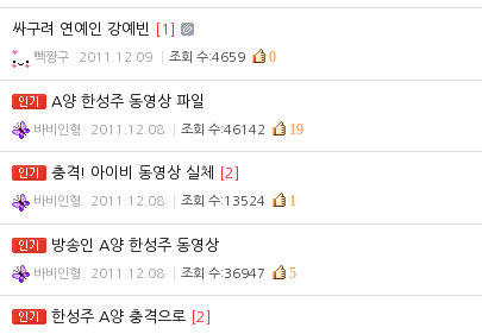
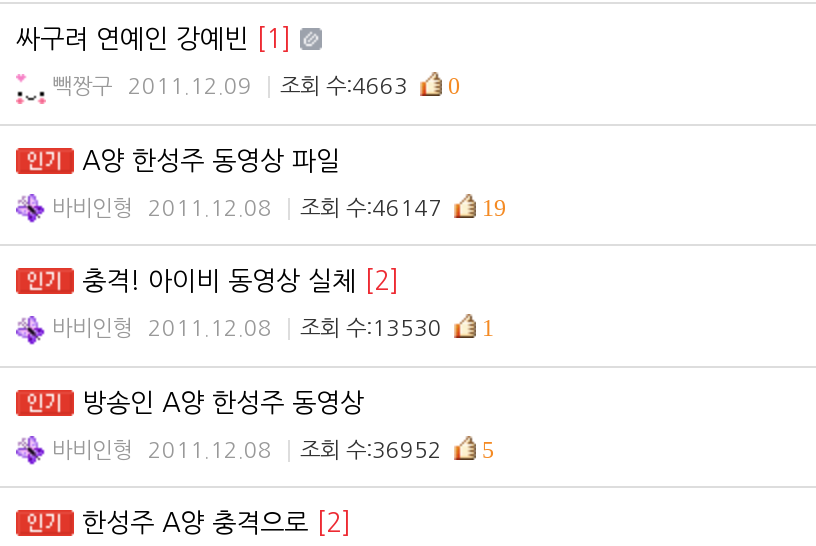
[169,51,245,64] 조회 수:4659 -> [280,76,408,98] 조회 수:4663
[33,121,303,138] 바비인형 2011.12.08 조회 수:46142 19 -> [52,193,506,221] 바비인형 2011.12.08 조회 수:46147 19
[33,193,296,209] 바비인형 2011.12.08 조회 수:13524 1 -> [52,314,494,342] 바비인형 2011.12.08 조회 수:13530 1
[33,265,296,281] 바비인형 2011.12.08 조회 수:36947 5 -> [52,435,494,463] 바비인형 2011.12.08 조회 수:36952 5

